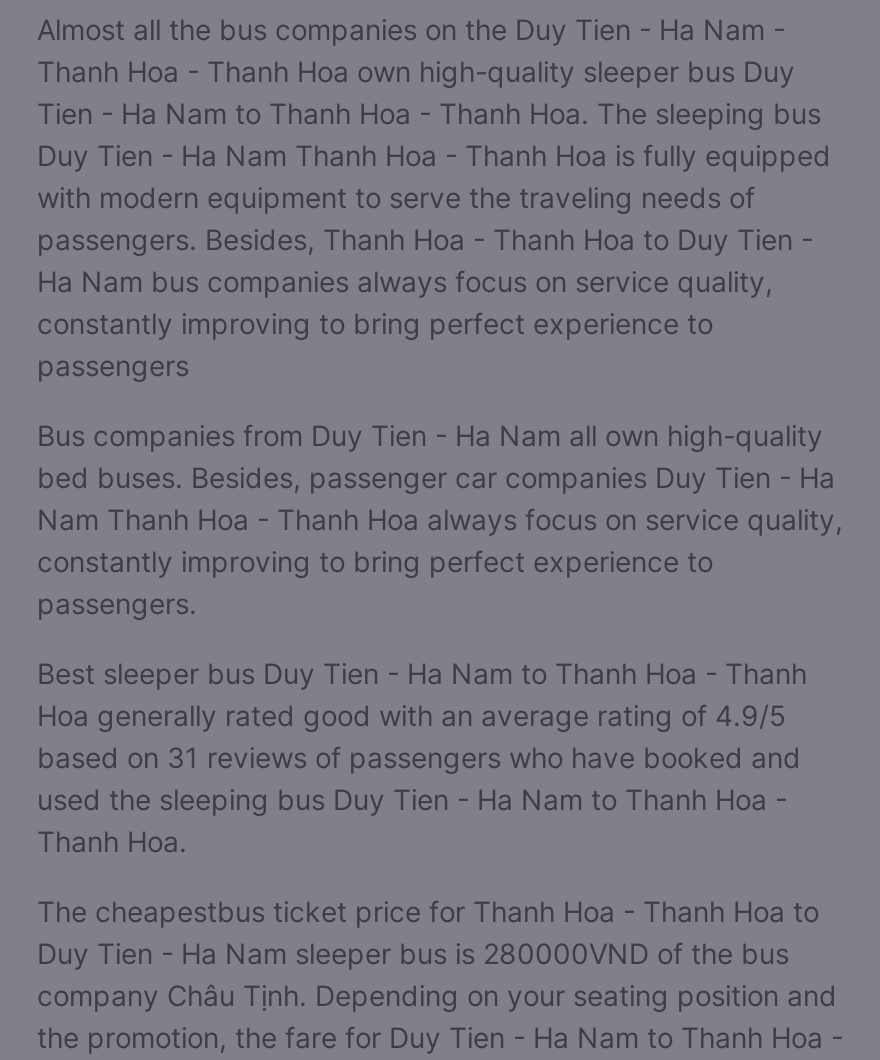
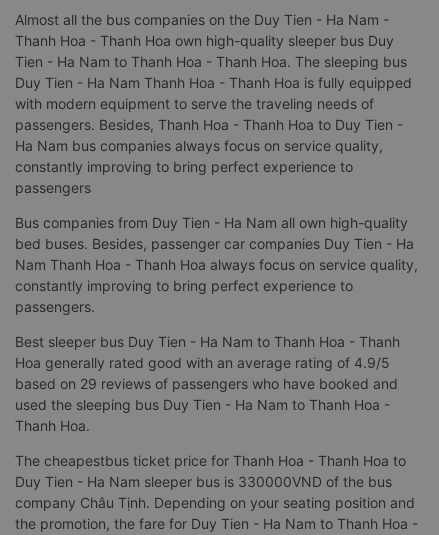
[37,740,801,774] based on 31 reviews of passengers who have booked and -> [15,375,398,392] based on 29 reviews of passengers who have booked and
[37,936,789,970] Duy Tien - Ha Nam sleeper bus is 280000VND of the bus -> [15,473,392,490] Duy Tien - Ha Nam sleeper bus is 330000VND of the bus

